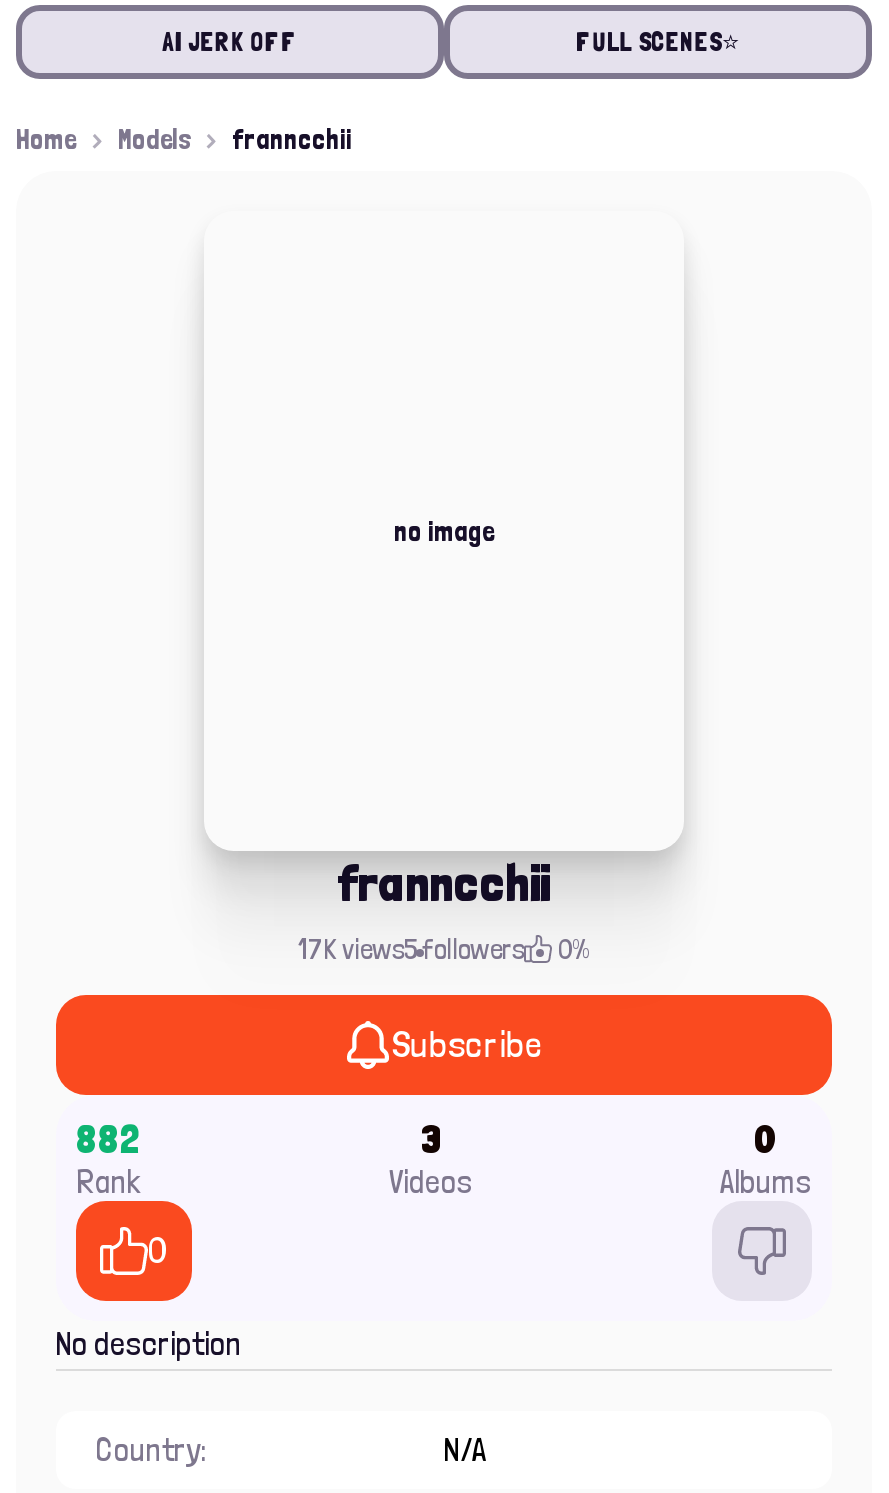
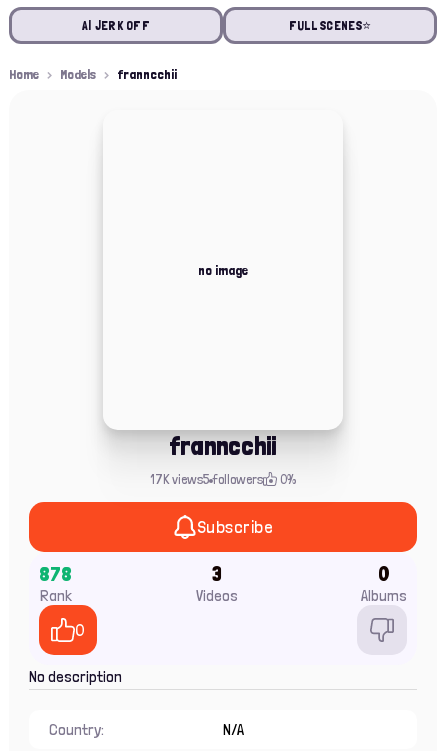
[76,1115,142,1163] 882 -> [39,562,72,586] 878

